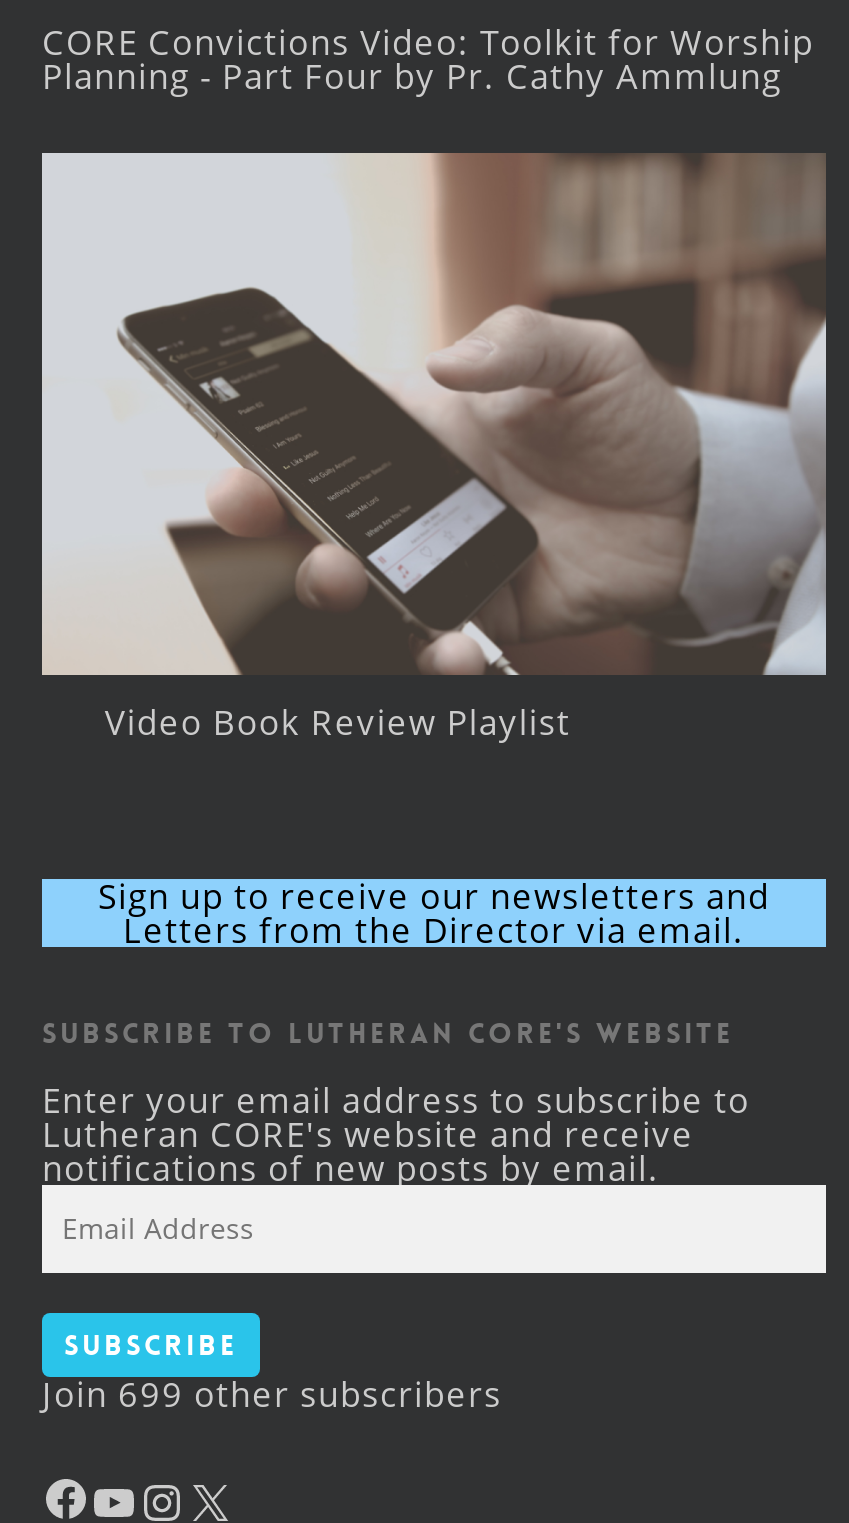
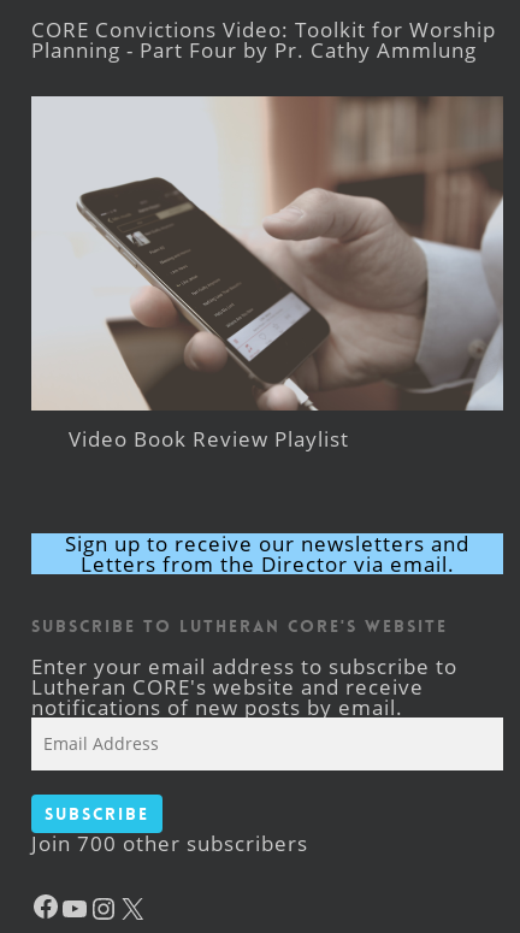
[42,1372,502,1418] Join 699 other subscribers -> [31,830,308,858] Join 700 other subscribers

